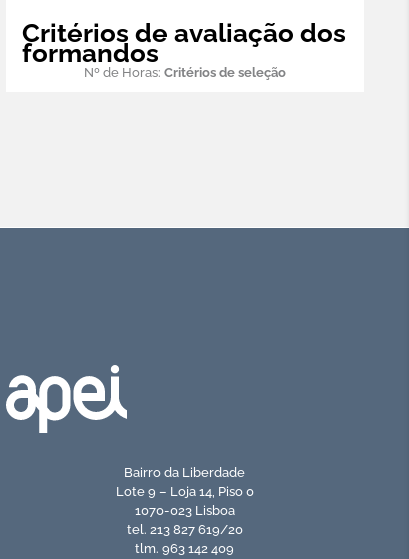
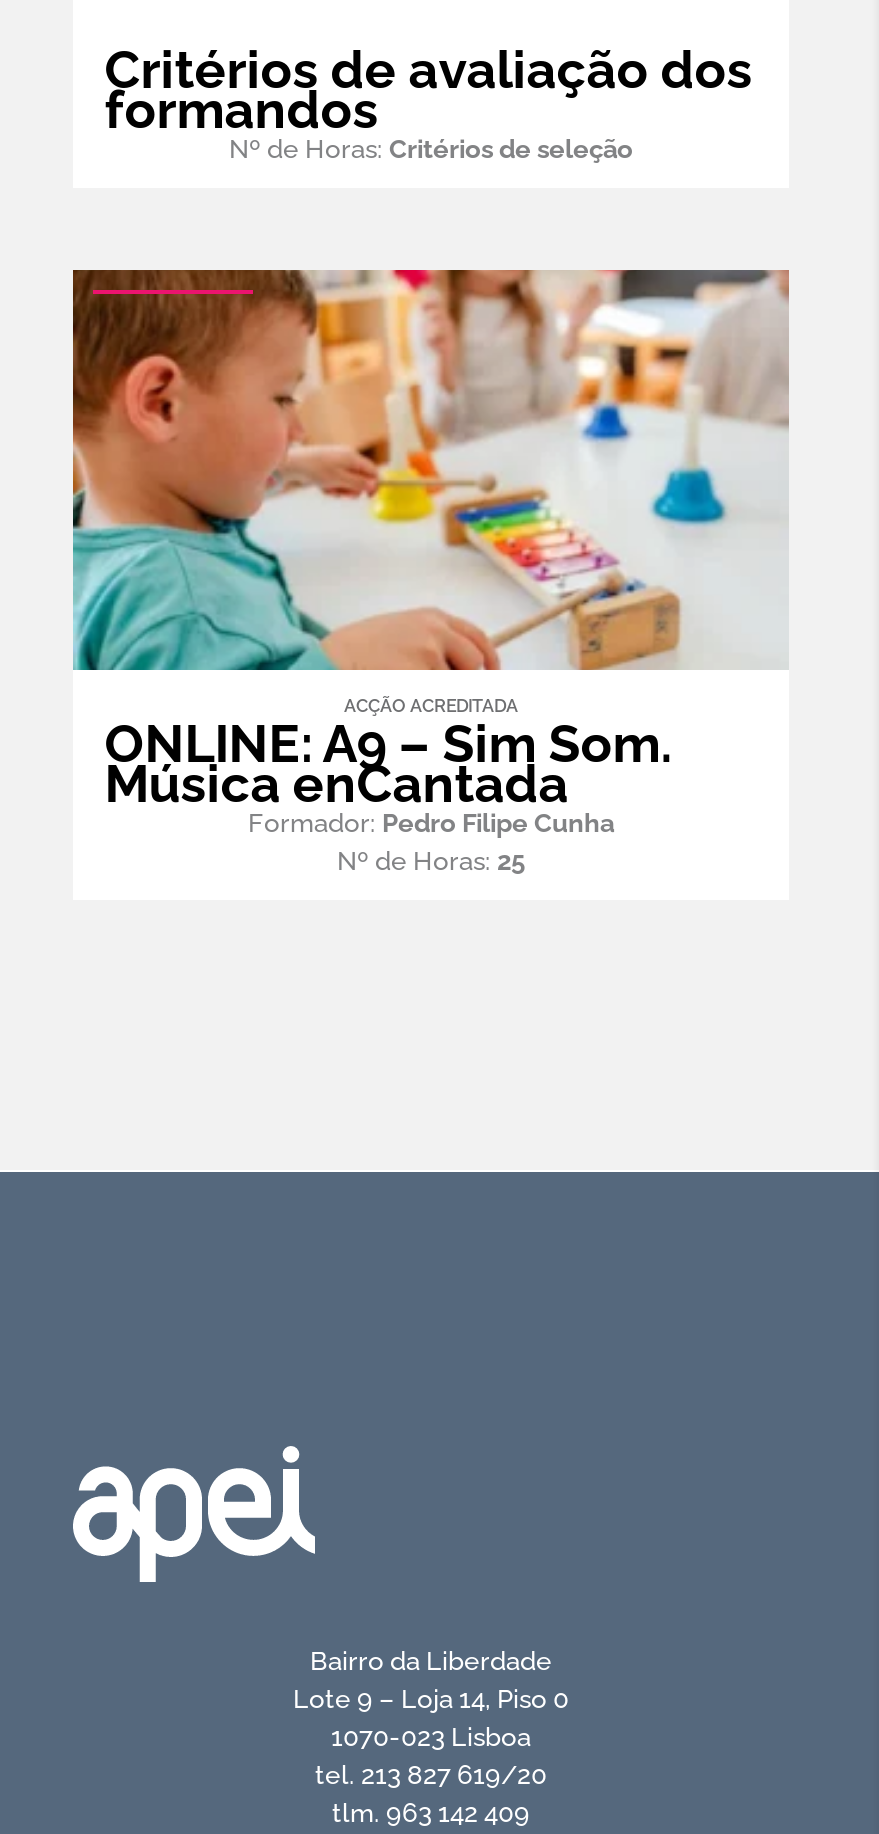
none -> [71,268,791,876] [image] | ACÇÃO ACREDITADA | ONLINE: A9 – Sim Som. | Música enCantada | Formador: Pedro Filipe Cunha | Nº de Horas: 25

